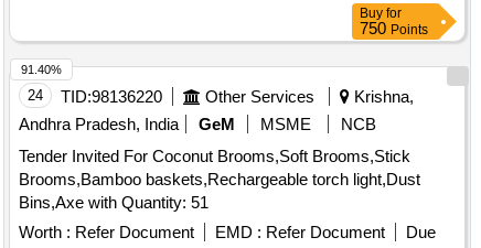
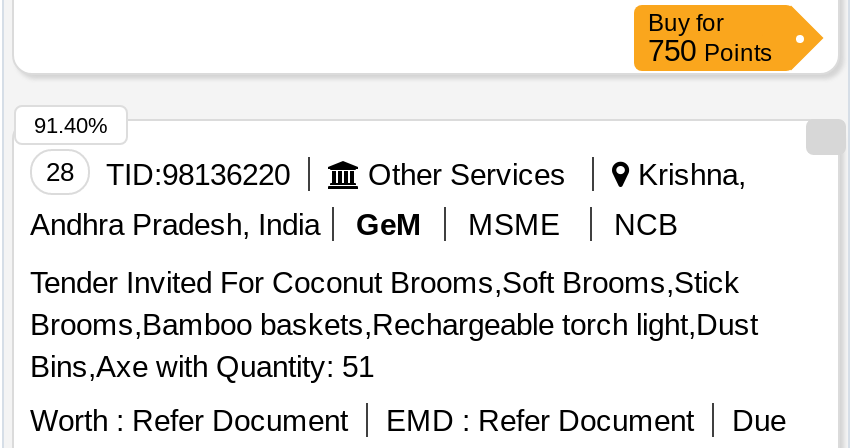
[28,87,162,106] 24 TID:98136220 -> [46,157,290,191] 28 TID:98136220

